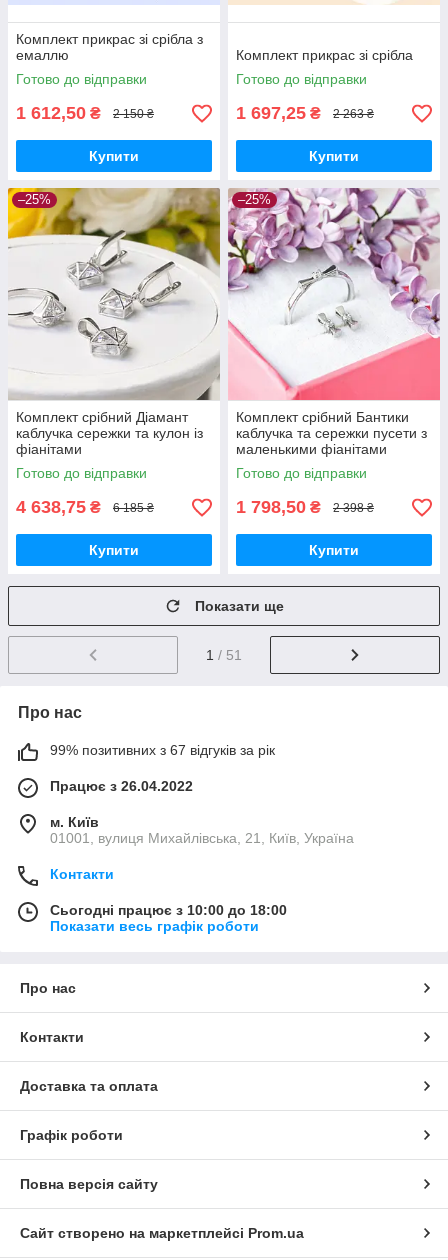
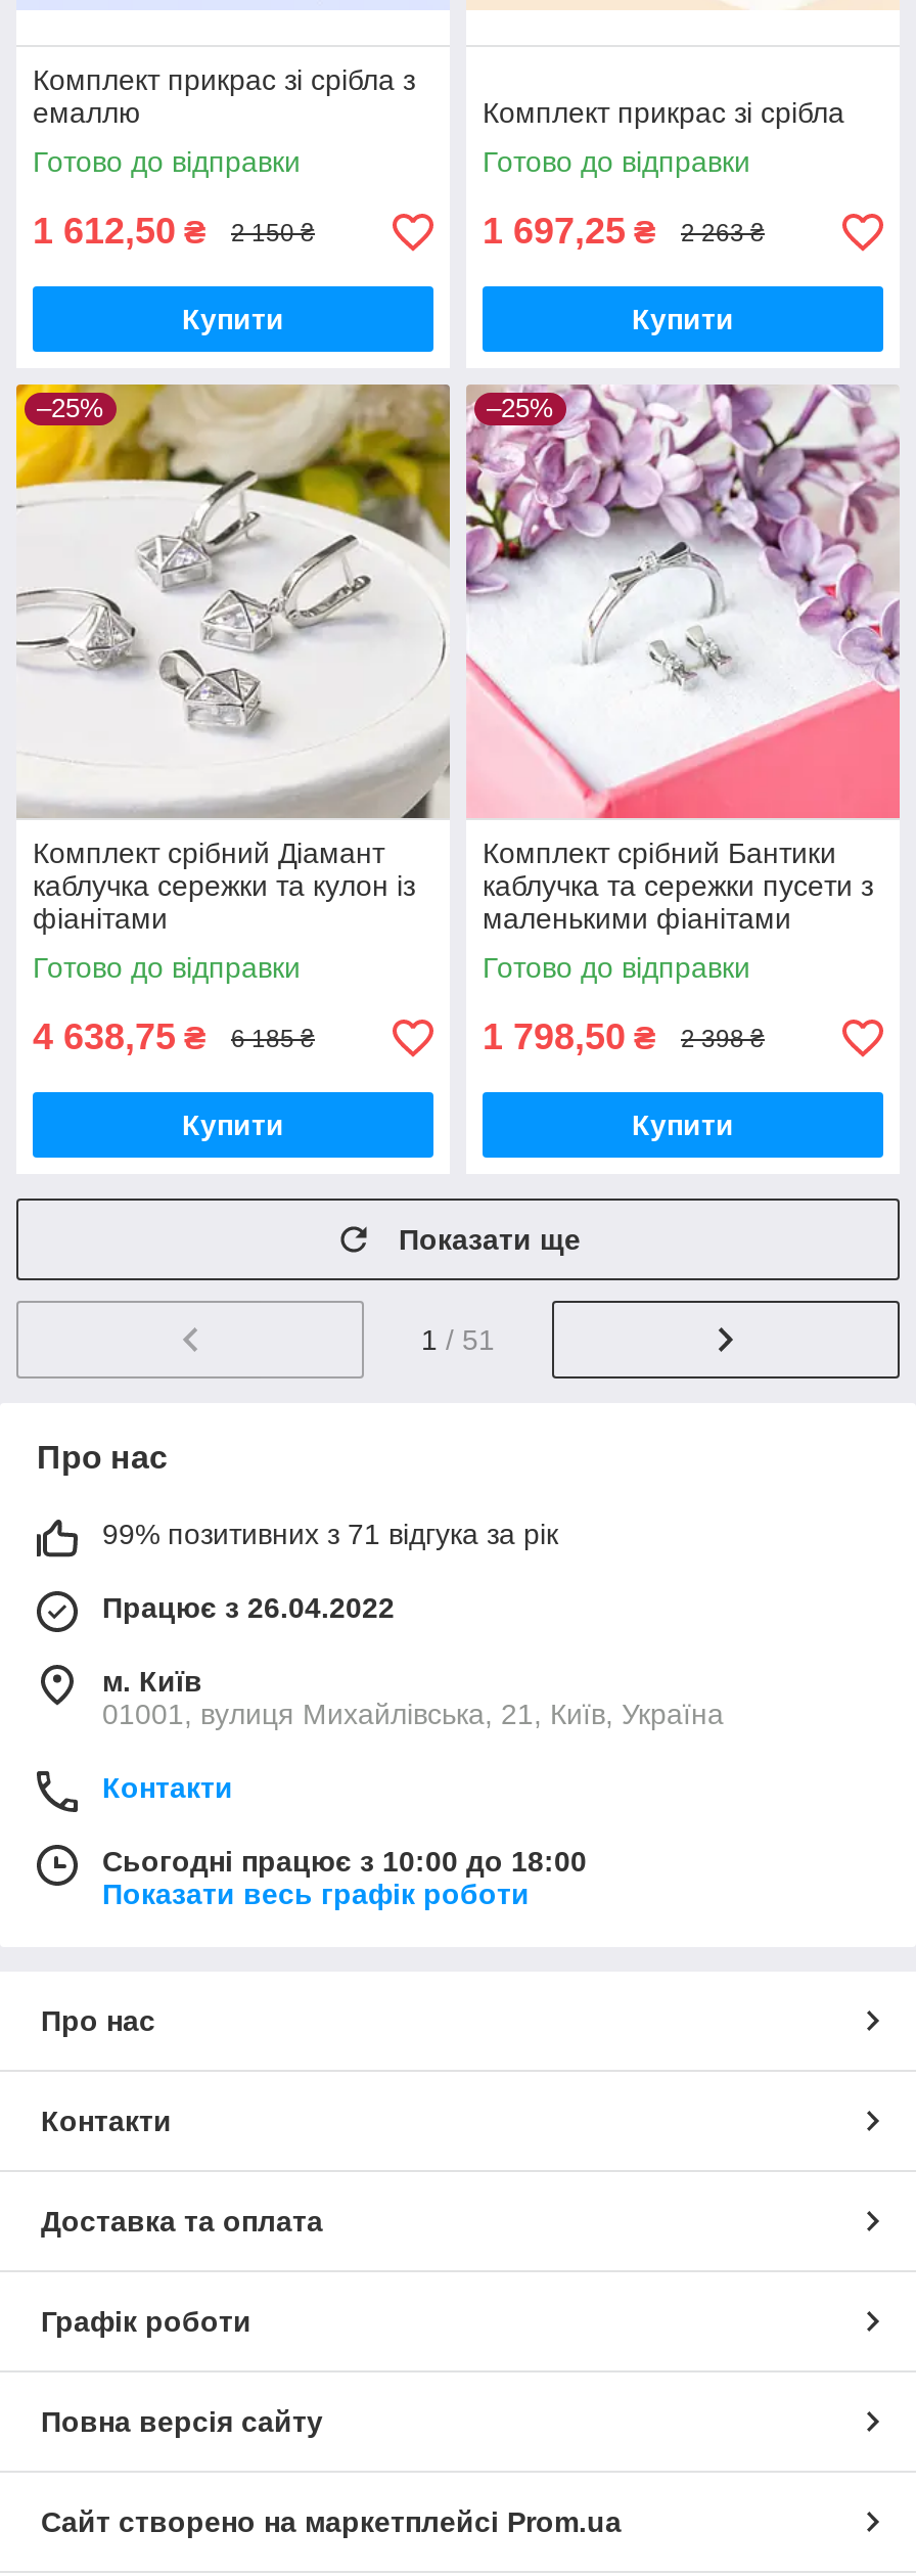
[50,742,275,758] 99% позитивних з 67 відгуків за рік -> [102,1518,558,1551] 99% позитивних з 71 відгука за рік

